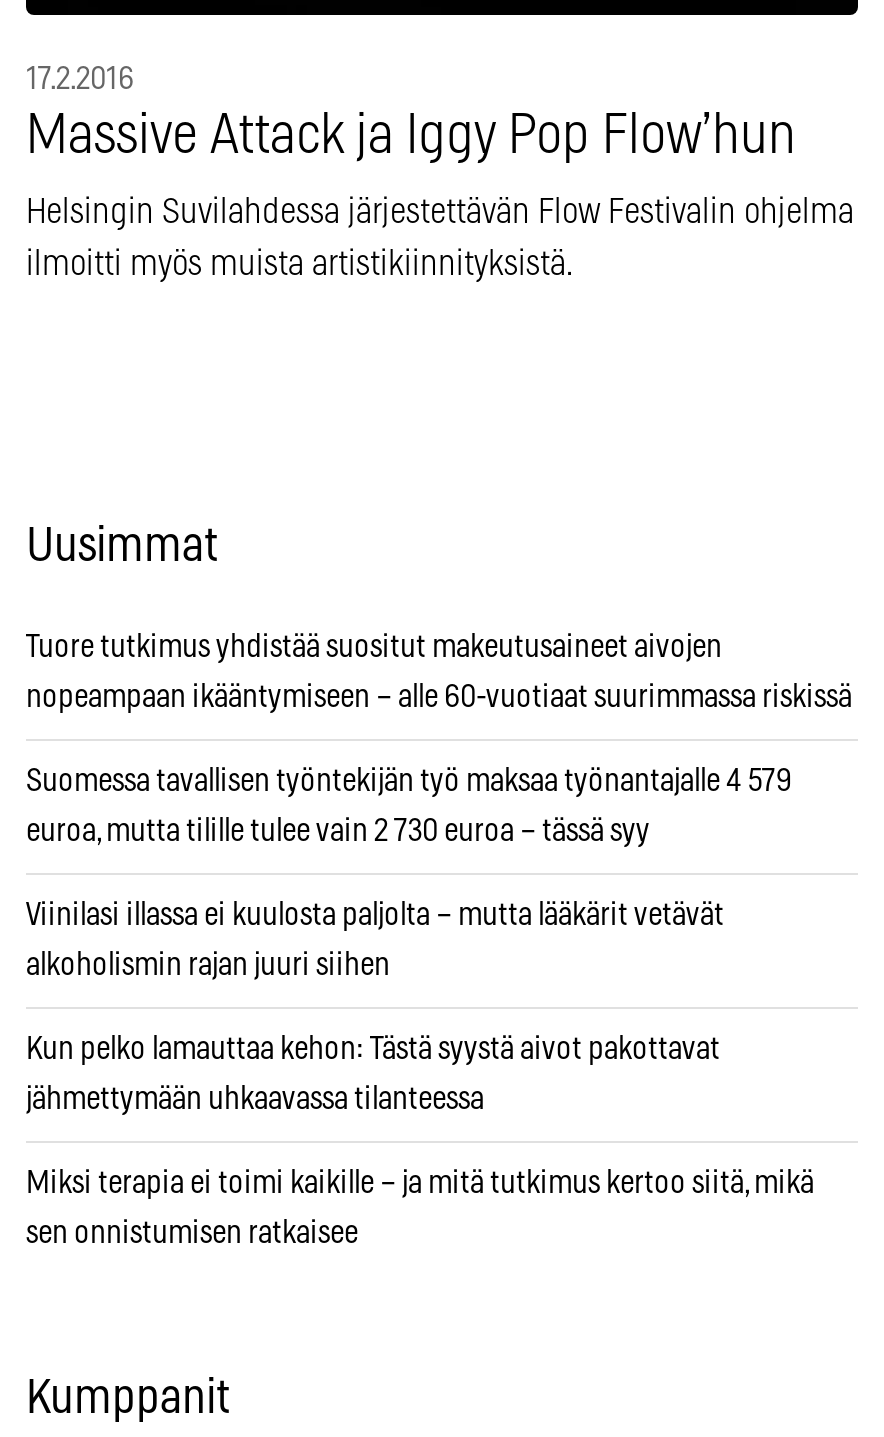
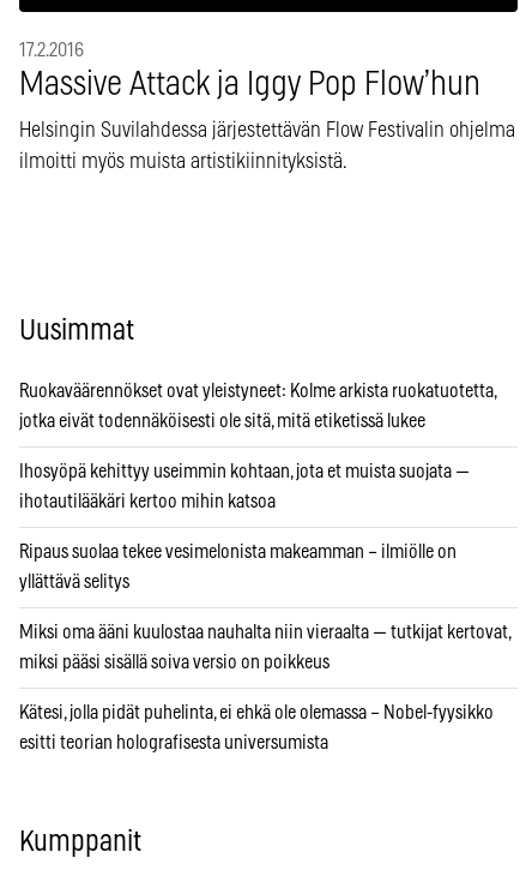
[26,631,722,663] Tuore tutkimus yhdistää suositut makeutusaineet aivojen -> [19,381,496,401] Ruokaväärennökset ovat yleistyneet: Kolme arkista ruokatuotetta,
[26,681,852,713] nopeampaan ikääntymiseen – alle 60-vuotiaat suurimmassa riskissä -> [19,411,425,431] jotka eivät todennäköisesti ole sitä, mitä etiketissä lukee
[26,765,792,797] Suomessa tavallisen työntekijän työ maksaa työnantajalle 4 579 -> [19,462,470,481] Ihosyöpä kehittyy useimmin kohtaan, jota et muista suojata —
[26,815,650,847] euroa, mutta tilille tulee vain 2 730 euroa – tässä syy -> [19,492,276,511] ihotautilääkäri kertoo mihin katsoa
[26,899,724,931] Viinilasi illassa ei kuulosta paljolta – mutta lääkärit vetävät -> [19,542,457,561] Ripaus suolaa tekee vesimelonista makeamman – ilmiölle on
[26,949,390,981] alkoholismin rajan juuri siihen -> [19,572,129,591] yllättävä selitys
[26,1033,720,1065] Kun pelko lamauttaa kehon: Tästä syystä aivot pakottavat -> [19,623,510,642] Miksi oma ääni kuulostaa nauhalta niin vieraalta — tutkijat kertovat,
[26,1083,484,1115] jähmettymään uhkaavassa tilanteessa -> [19,653,330,672] miksi pääsi sisällä soiva versio on poikkeus
[26,1167,814,1199] Miksi terapia ei toimi kaikille – ja mitä tutkimus kertoo siitä, mikä -> [19,703,494,722] Kätesi, jolla pidät puhelinta, ei ehkä ole olemassa – Nobel-fyysikko
[26,1217,358,1249] sen onnistumisen ratkaisee -> [19,733,328,752] esitti teorian holografisesta universumista

